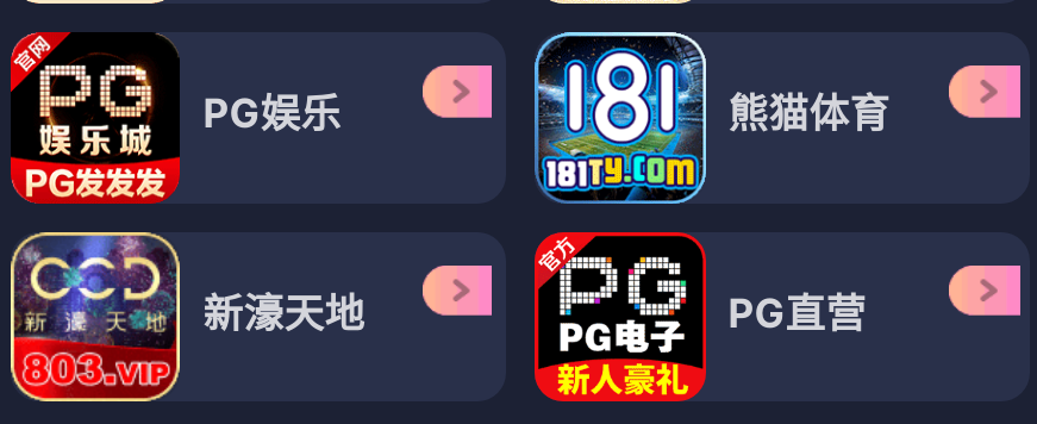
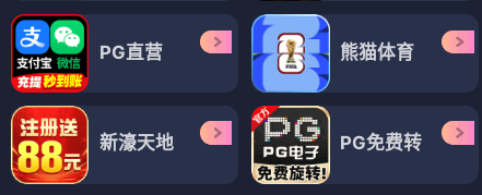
[11,31,180,198] [image] -> [10,13,90,90] [image]
[535,31,706,202] [image] -> [251,14,330,93] [image]
[203,90,341,138] PG娱乐 -> none
[13,231,180,403] [image] -> [11,106,89,183] [image]
[532,231,708,403] [image] -> [250,105,331,185] [image]
moved [728,289,866,337] -> [99,41,163,63]: PG直营
none -> [340,132,422,154] PG免费转

